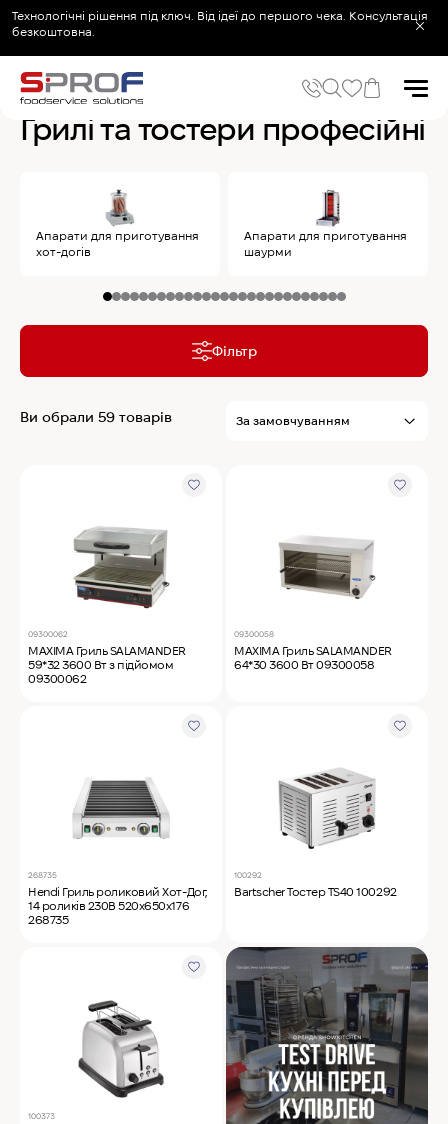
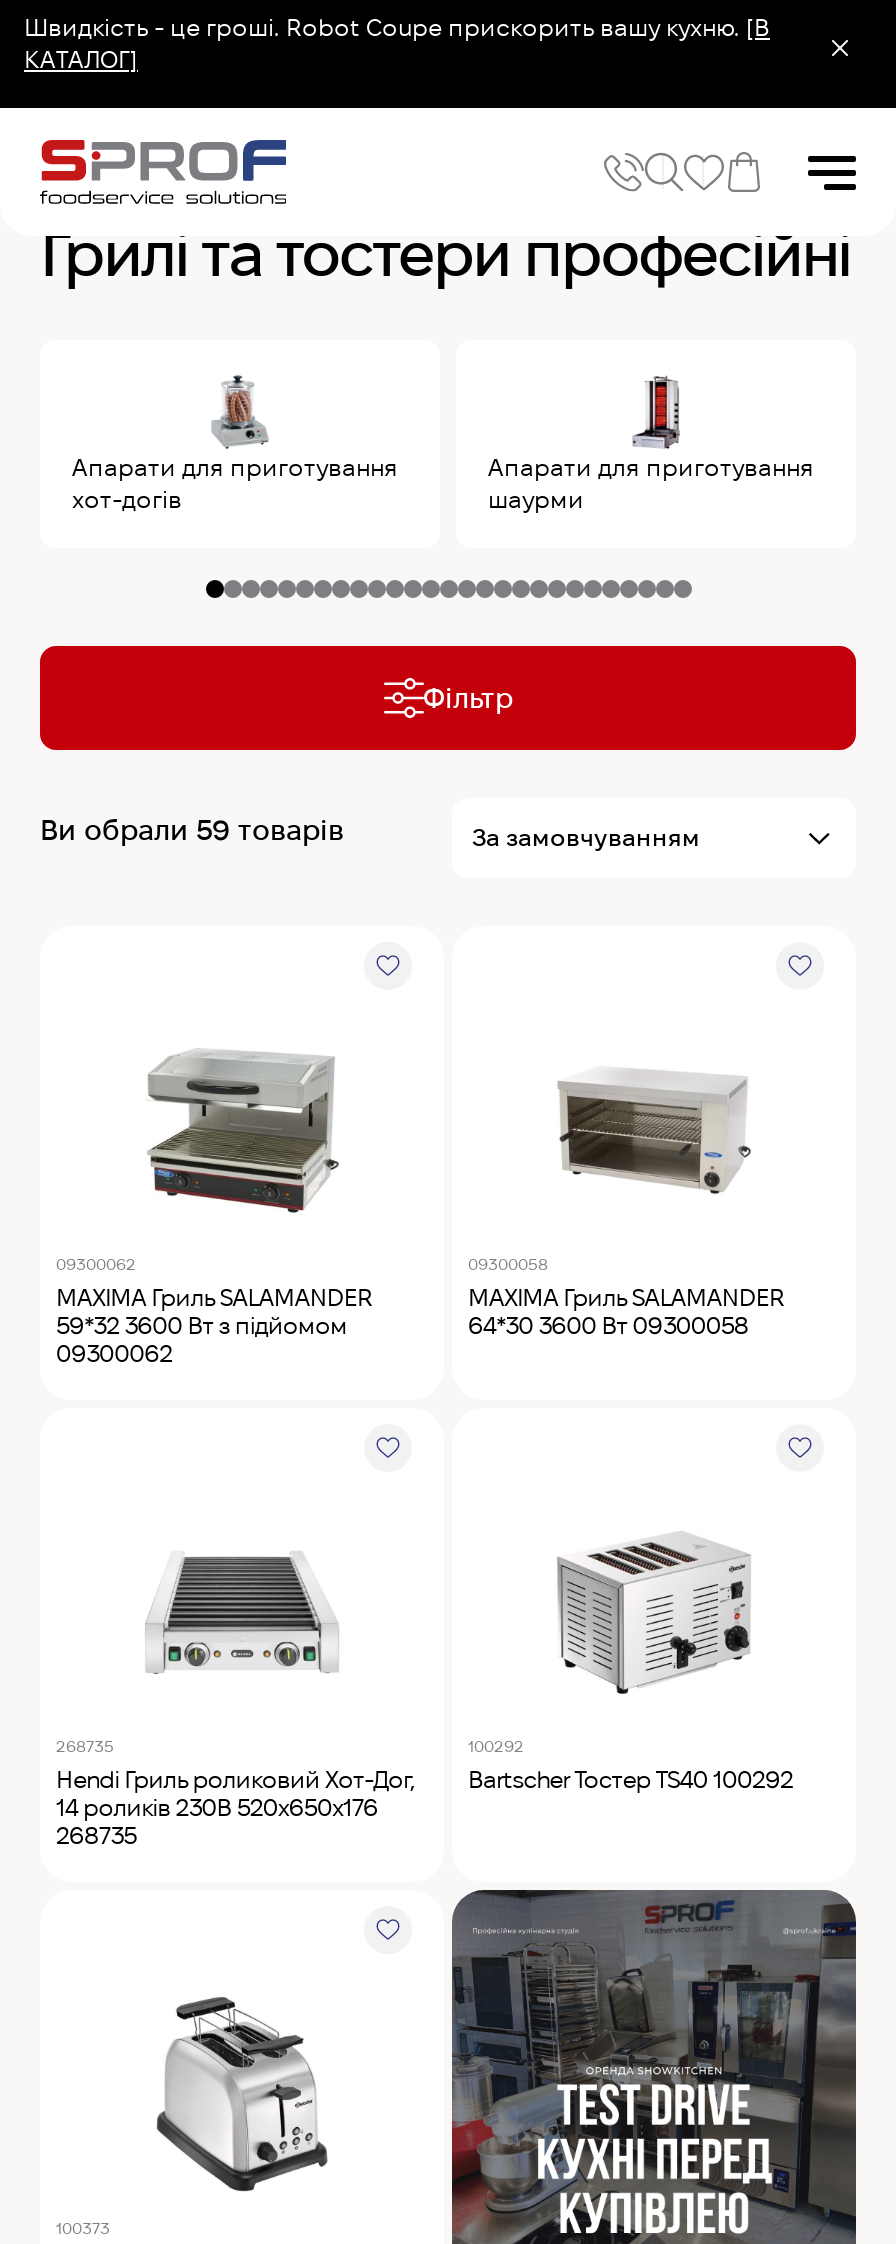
[12,9,428,38] Технологічні рішення під ключ. Від ідеї до першого чека. Консультація | безкоштовна. -> [24,14,770,72] Швидкість - це гроші. Robot Coupe прискорить вашу кухню. [В | КАТАЛОГ]

